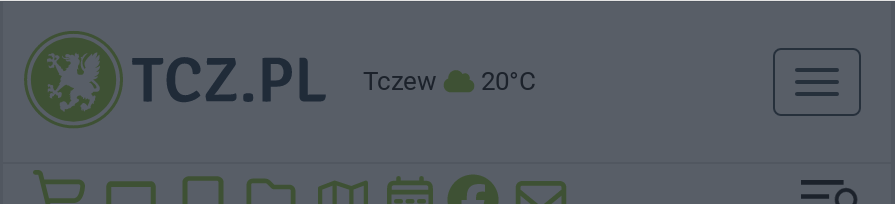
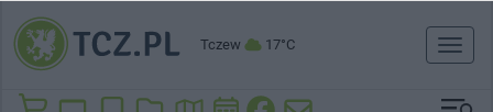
[363,66,535,96] Tczew 20°C -> [200,36,295,53] Tczew 17°C

